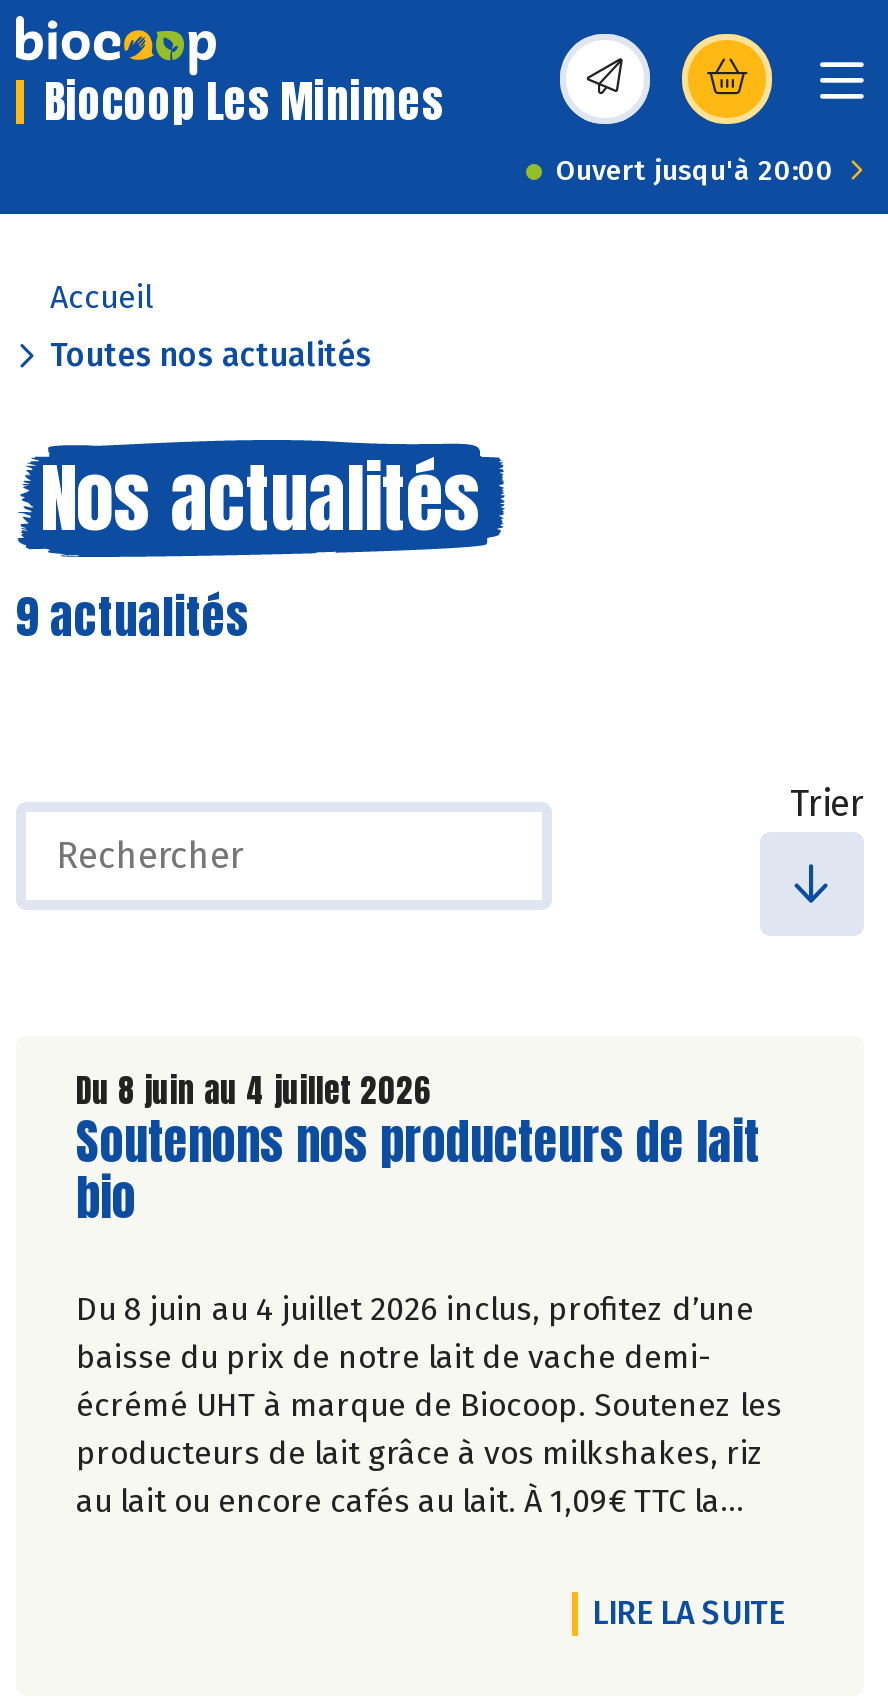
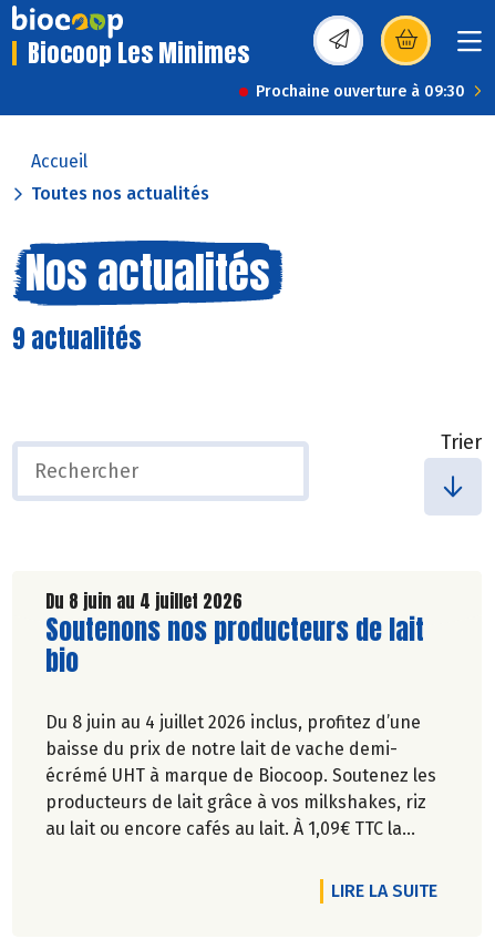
[556,154,834,188] Ouvert jusqu'à 20:00 -> [256,82,465,101] Prochaine ouverture à 09:30

